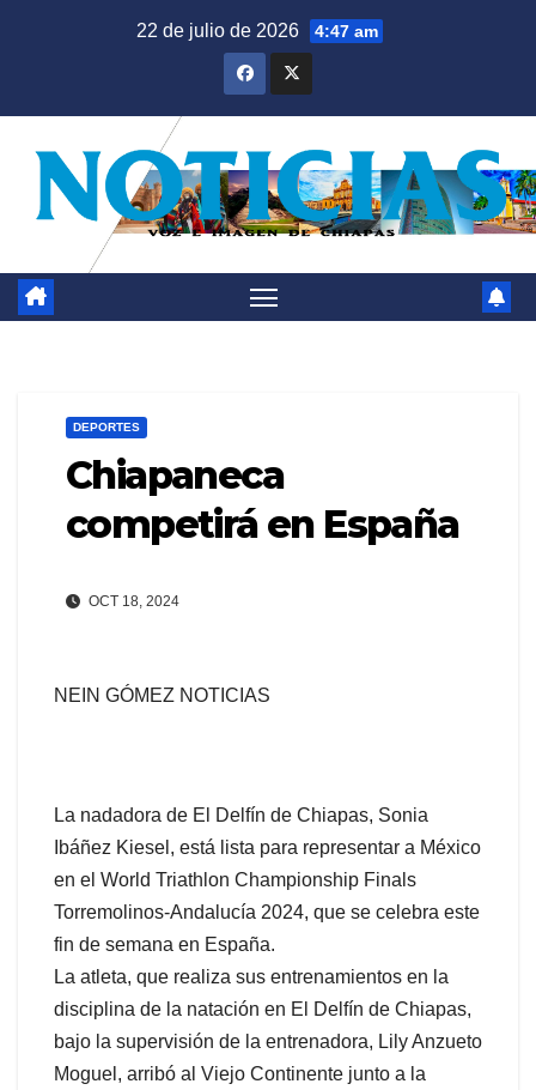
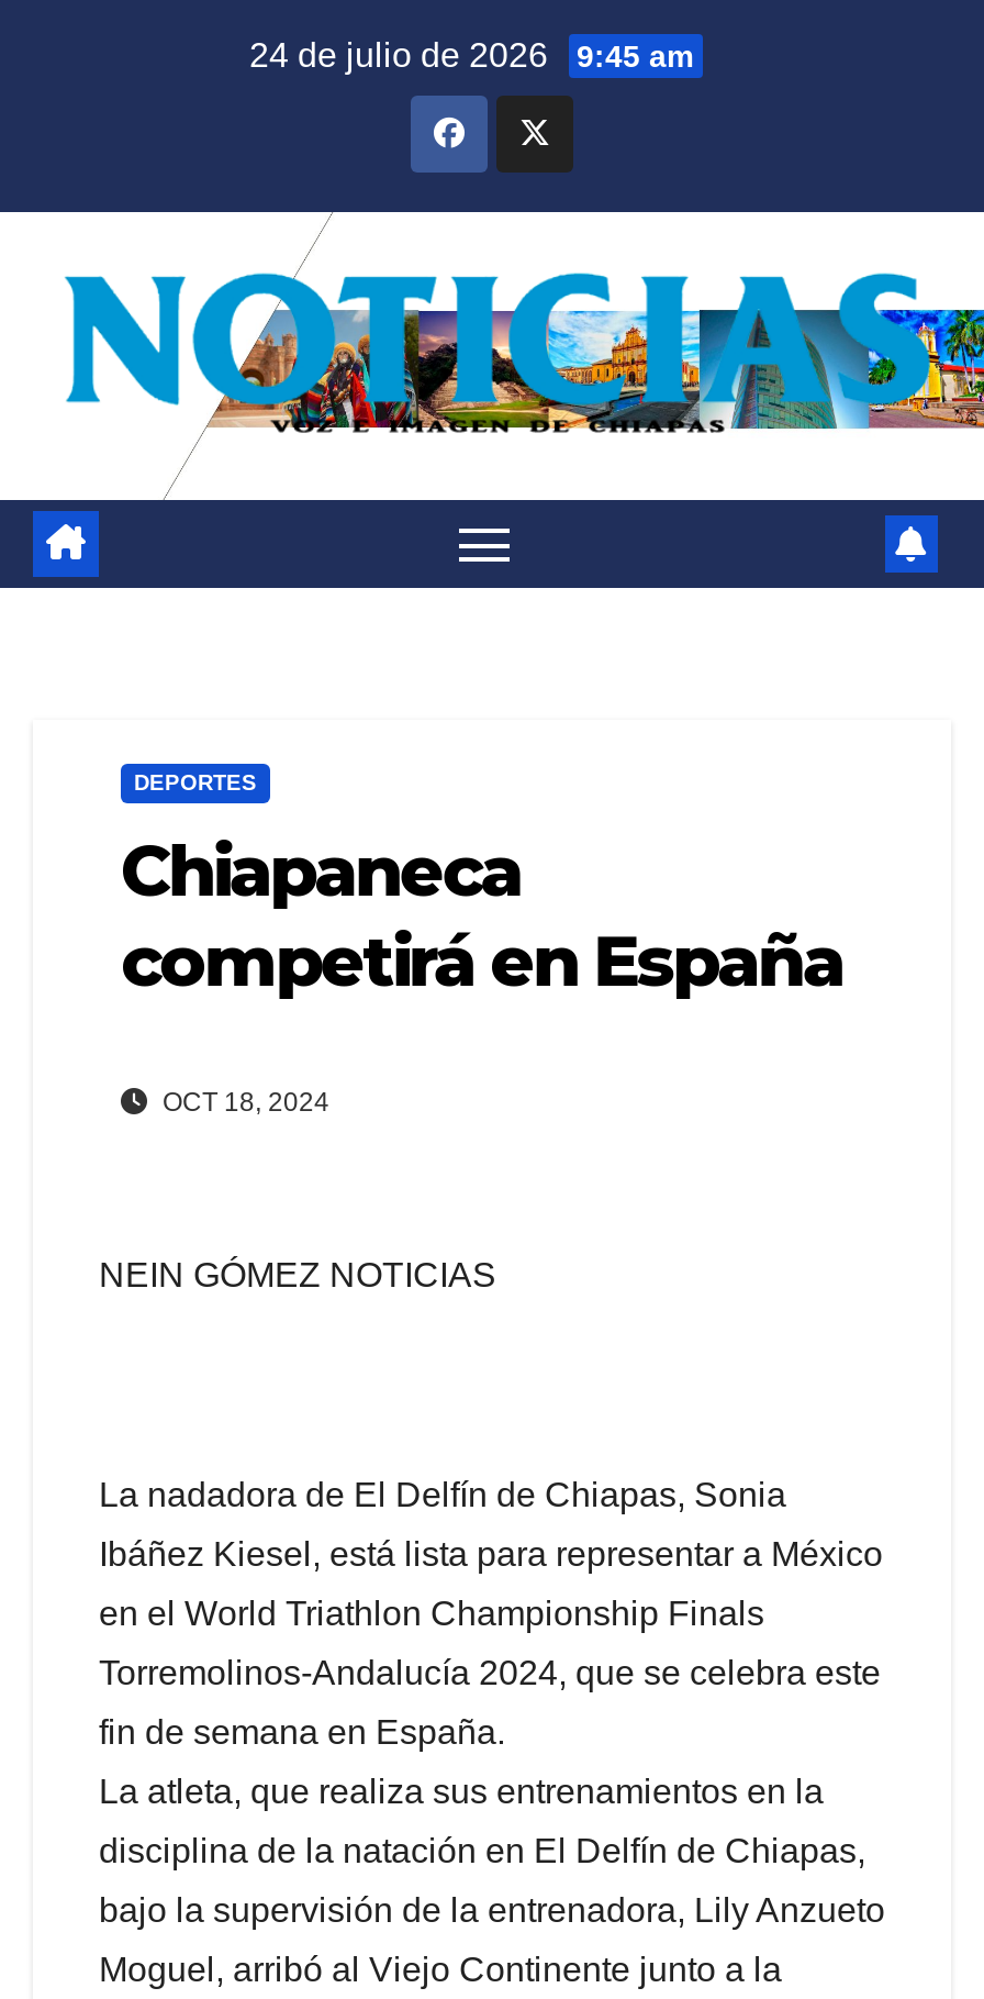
[136,20,377,41] 22 de julio de 2026 4:47 am -> [249,36,693,74] 24 de julio de 2026 9:45 am

